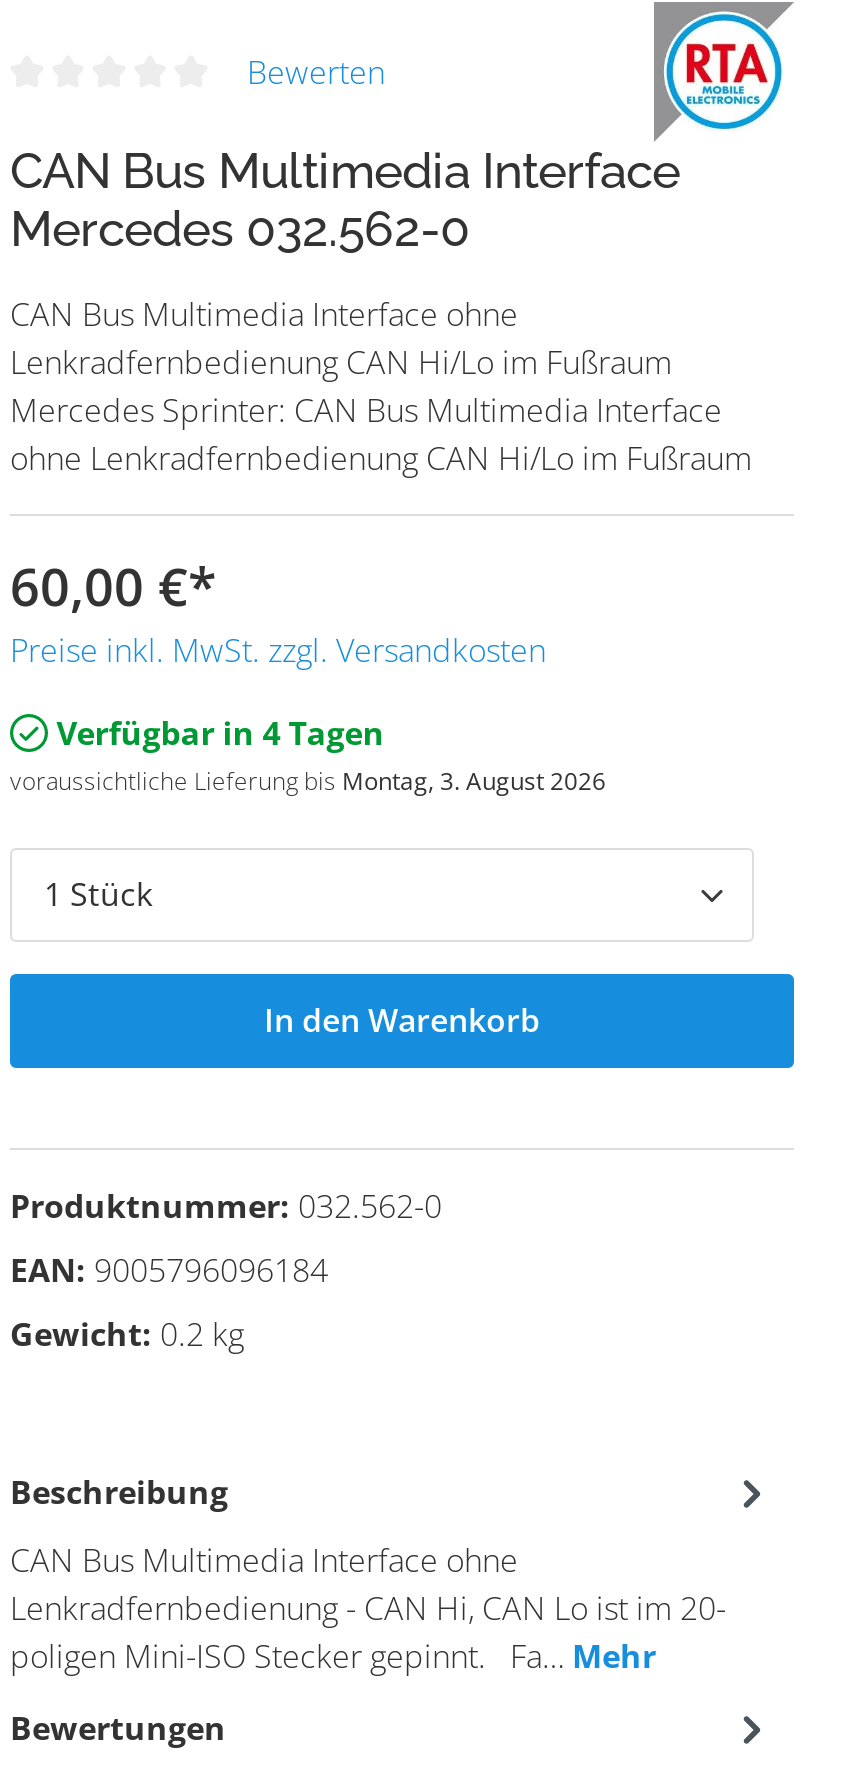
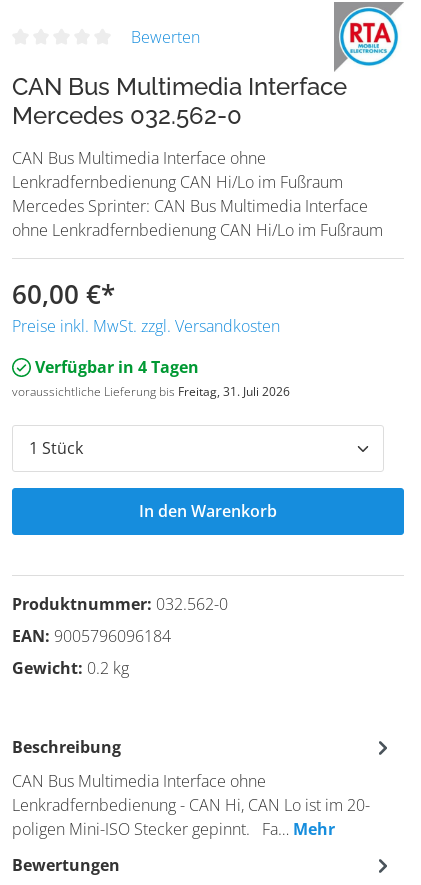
[10,764,606,798] voraussichtliche Lieferung bis Montag, 3. August 2026 -> [12,383,290,400] voraussichtliche Lieferung bis Freitag, 31. Juli 2026

